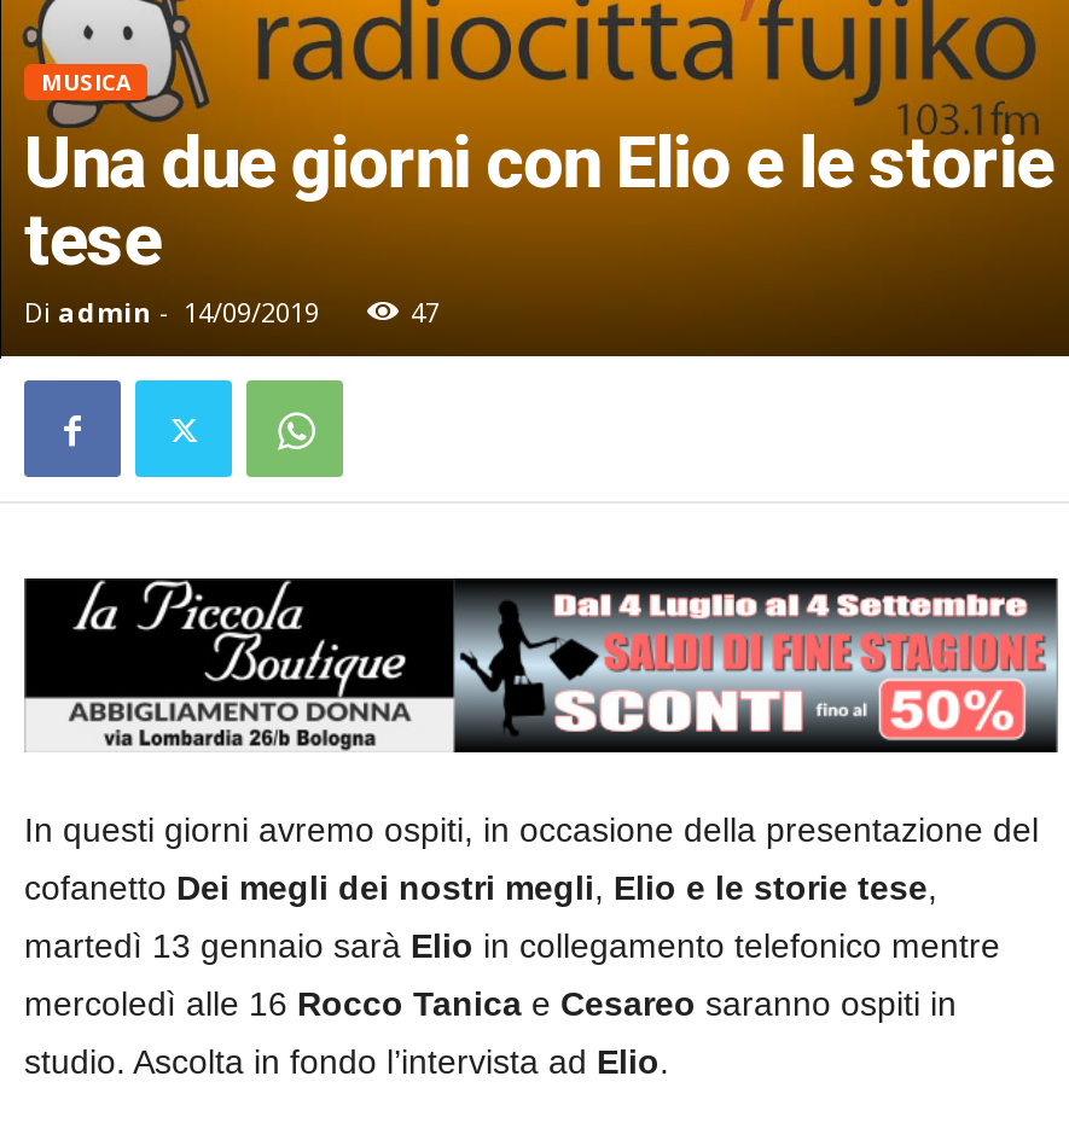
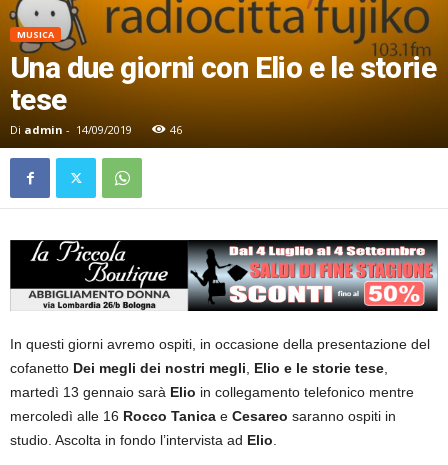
[411,294,440,330] 47 -> [170,122,182,137] 46

